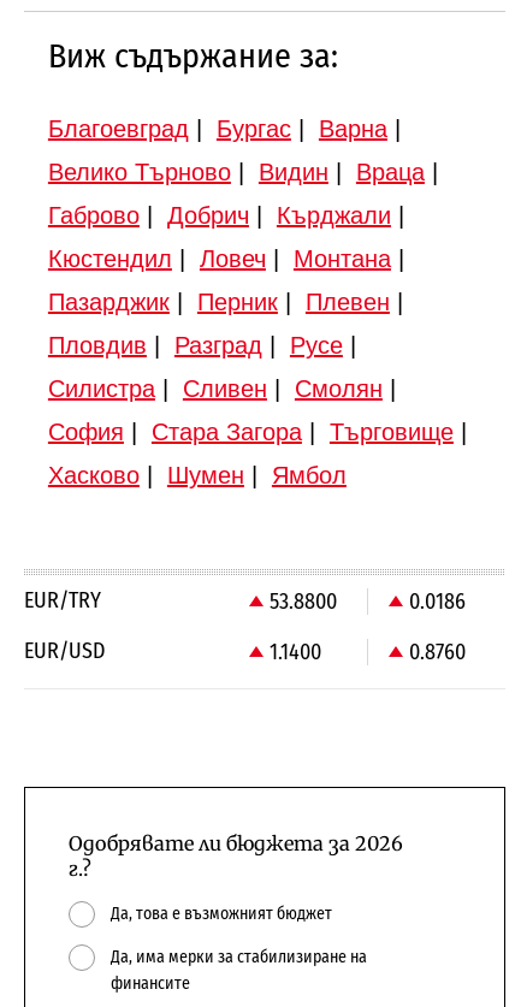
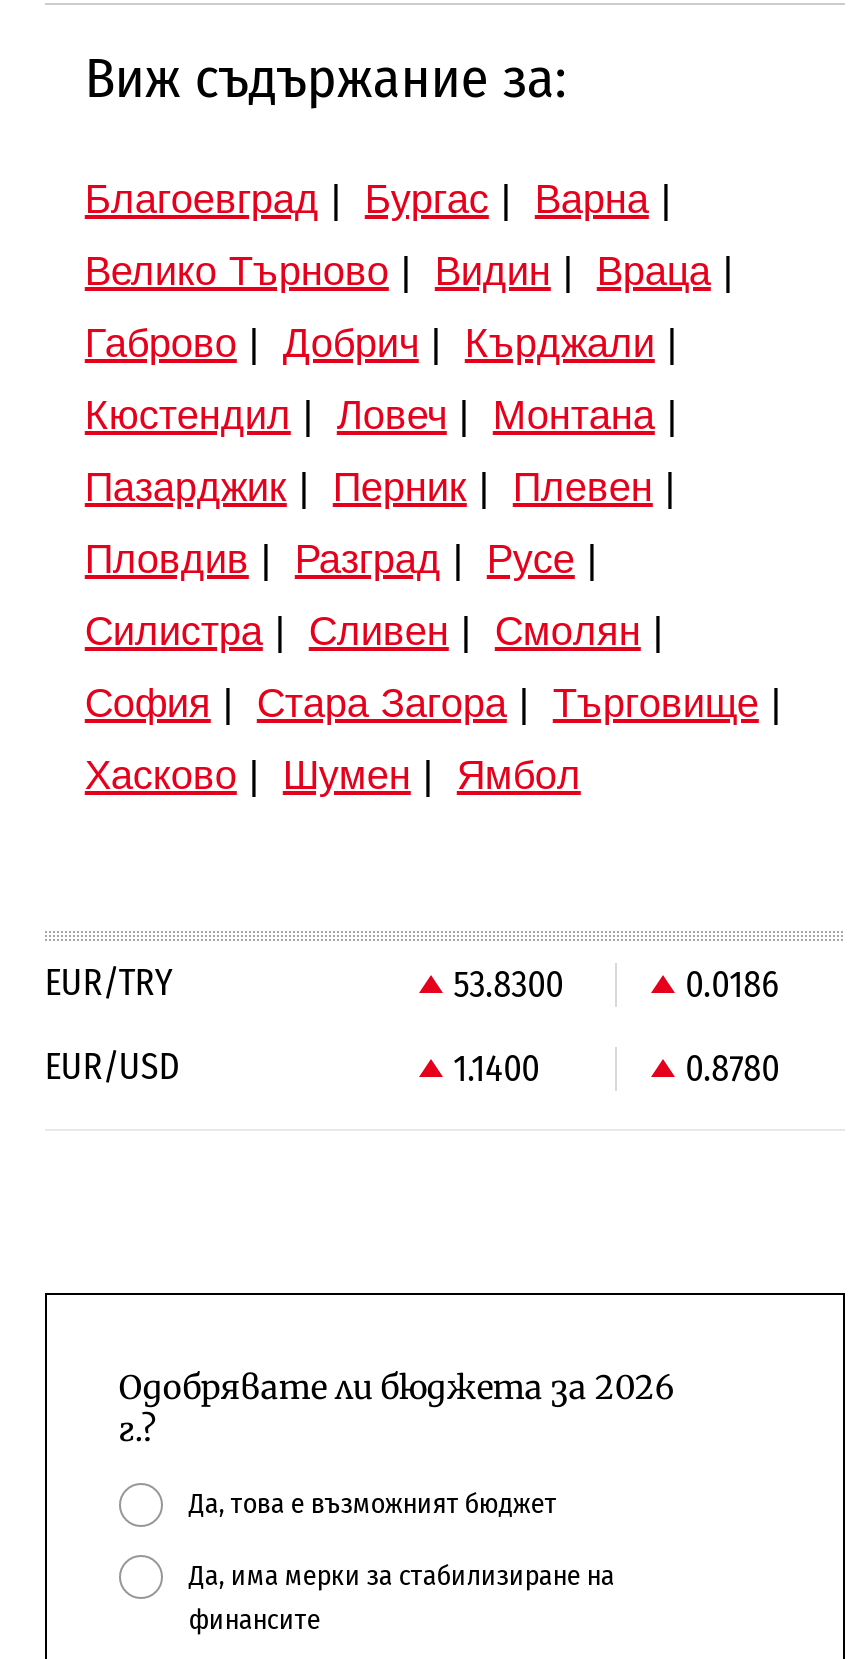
[270,588,337,615] 53.8800 -> [453,963,563,1007] 53.8300
[409,639,466,665] 0.8760 -> [685,1047,779,1091] 0.8780

